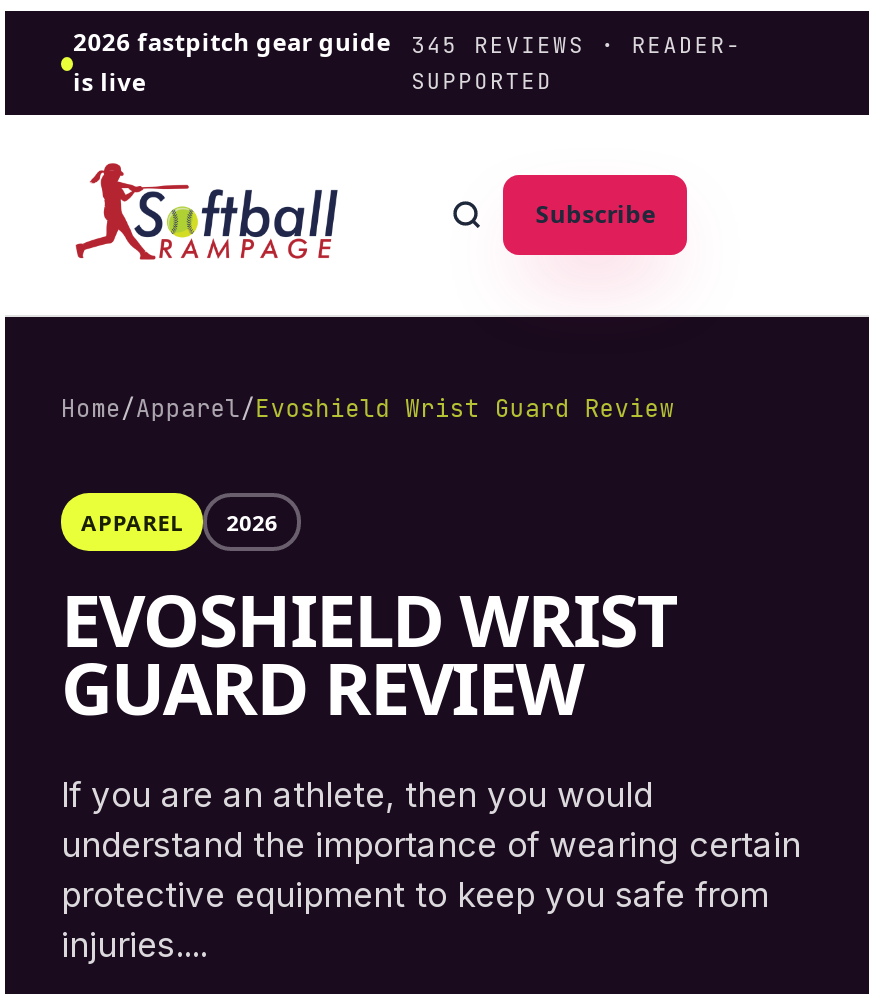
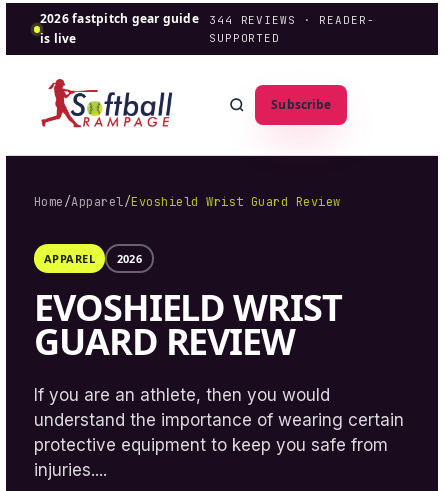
[411,31,742,59] 345 REVIEWS · READER- -> [209,13,374,27] 344 REVIEWS · READER-

